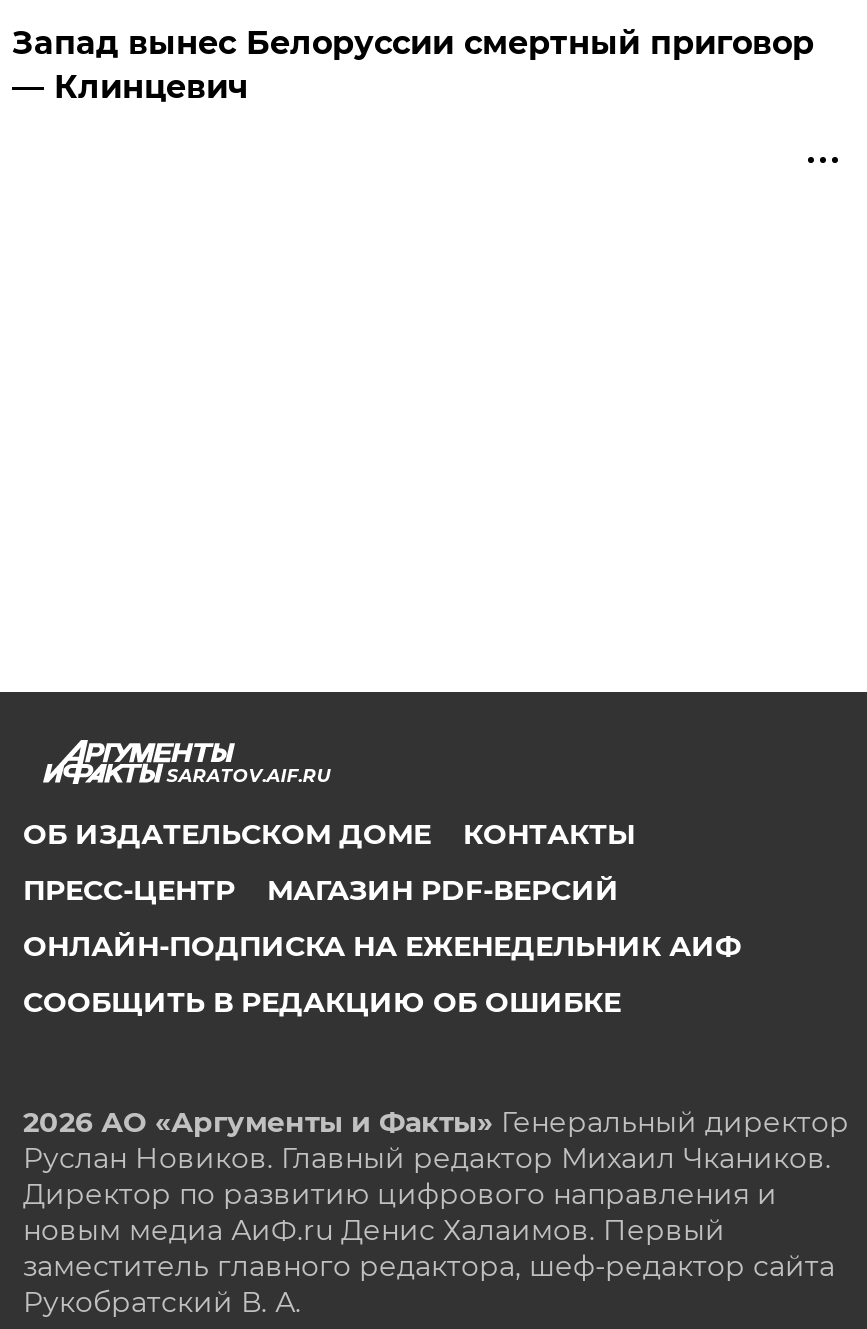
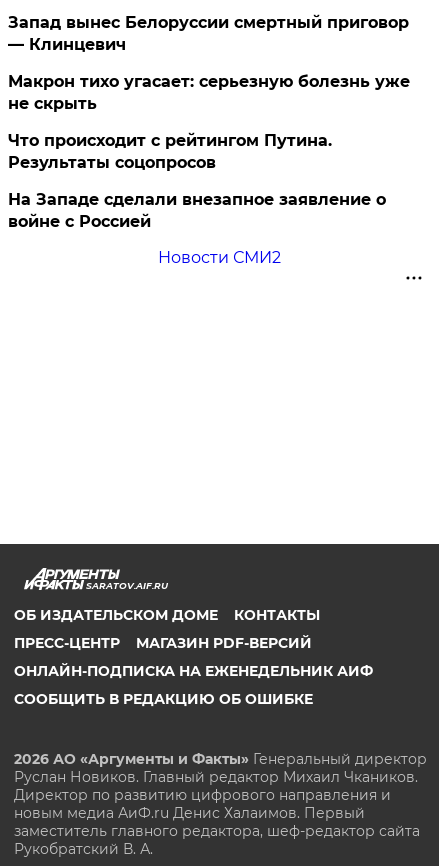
none -> [8,72,410,267] Макрон тихо угасает: серьезную болезнь уже | не скрыть | Что происходит с рейтингом Путина. | Результаты соцопросов | На Западе сделали внезапное заявление о | войне с Россией | Новости СМИ2

